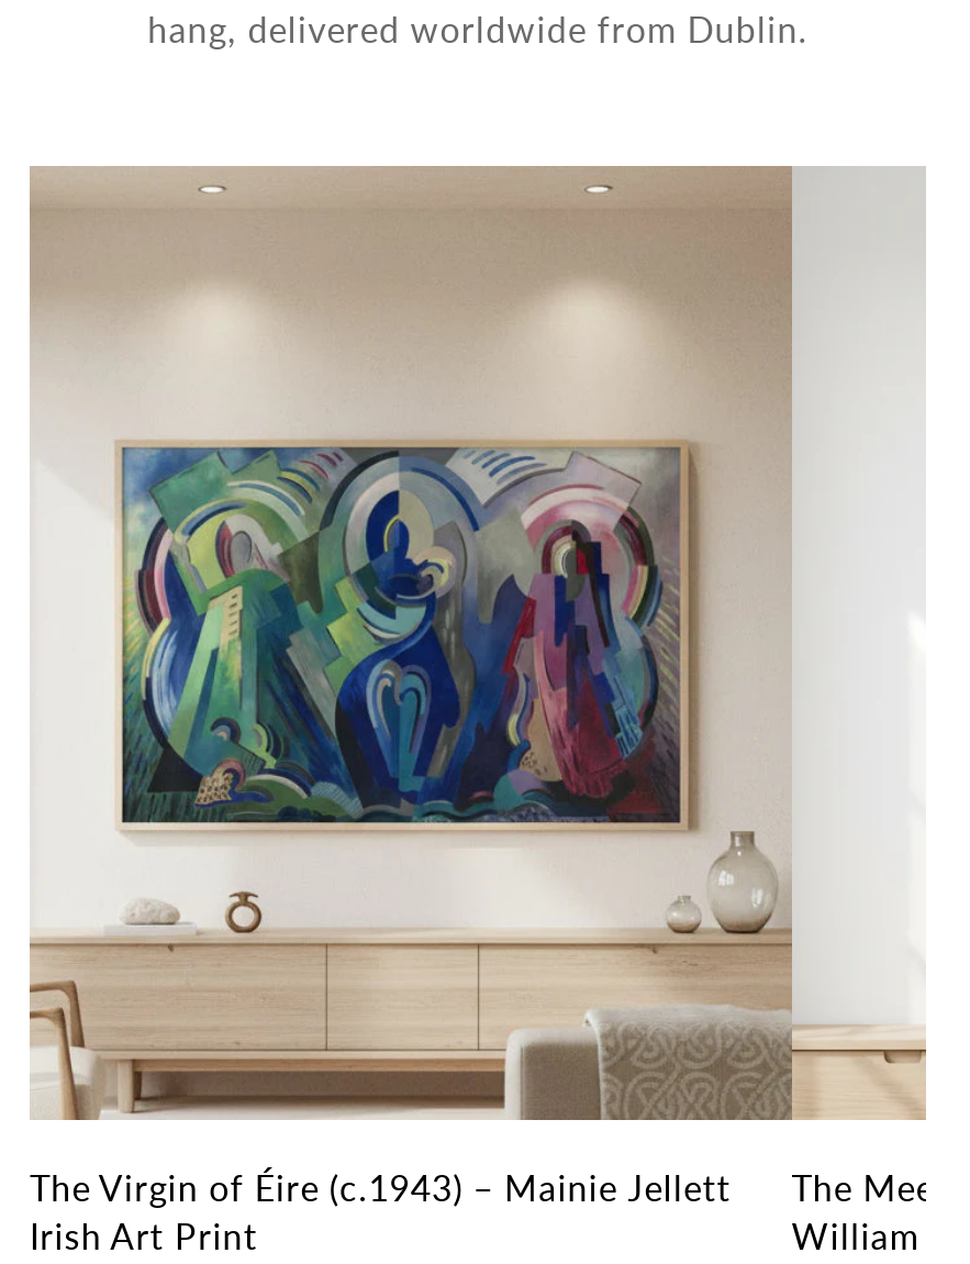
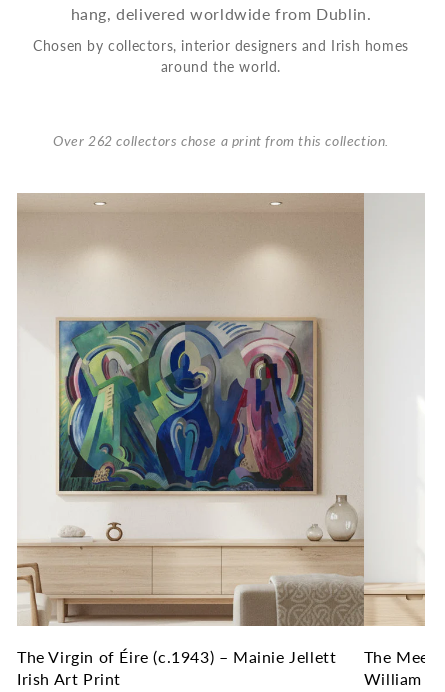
none -> [33,38,409,75] Chosen by collectors, interior designers and Irish homes | around the world.
none -> [53,132,389,149] Over 262 collectors chose a print from this collection.

